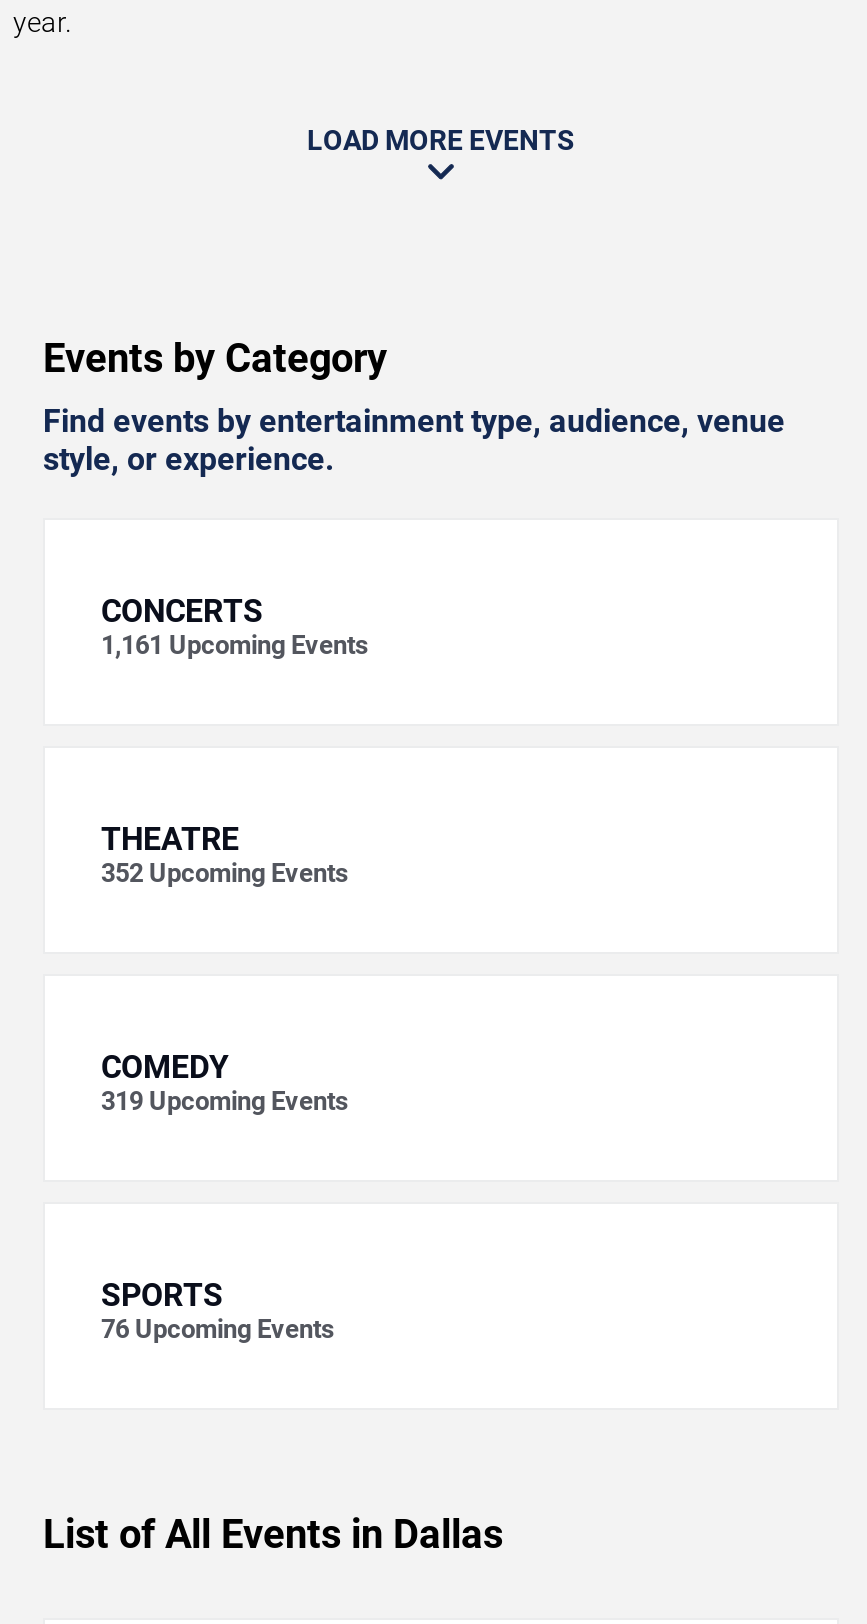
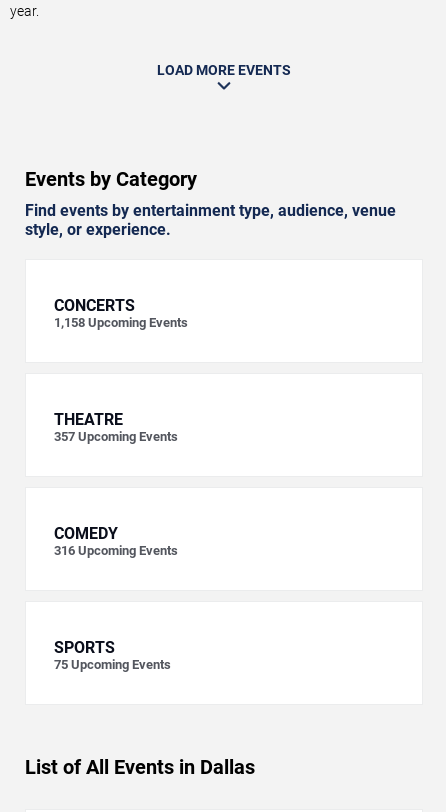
[101,629,369,659] 1,161 Upcoming Events -> [54,315,188,330] 1,158 Upcoming Events
[101,857,349,887] 352 Upcoming Events -> [54,429,178,444] 357 Upcoming Events
[101,1085,349,1115] 319 Upcoming Events -> [54,543,178,558] 316 Upcoming Events
[101,1313,335,1343] 76 Upcoming Events -> [54,657,171,672] 75 Upcoming Events

